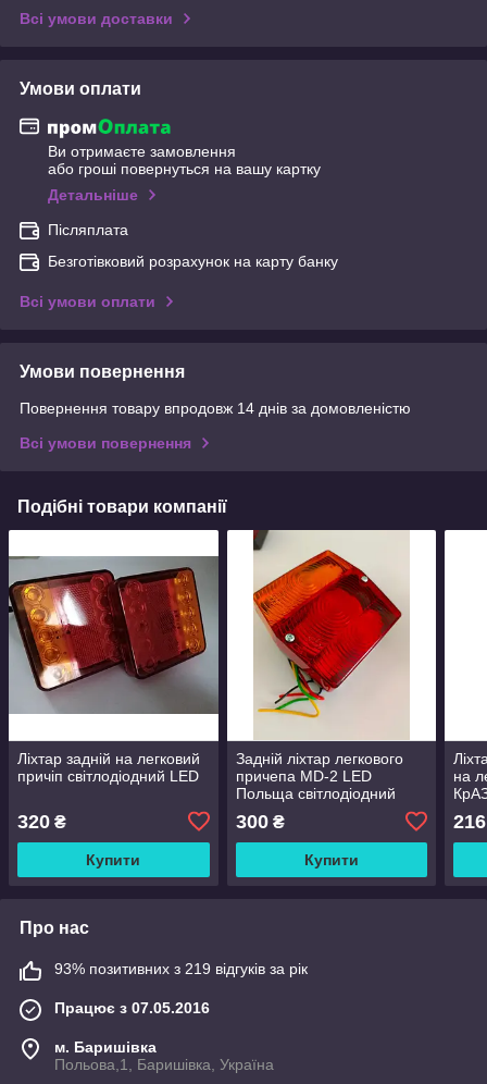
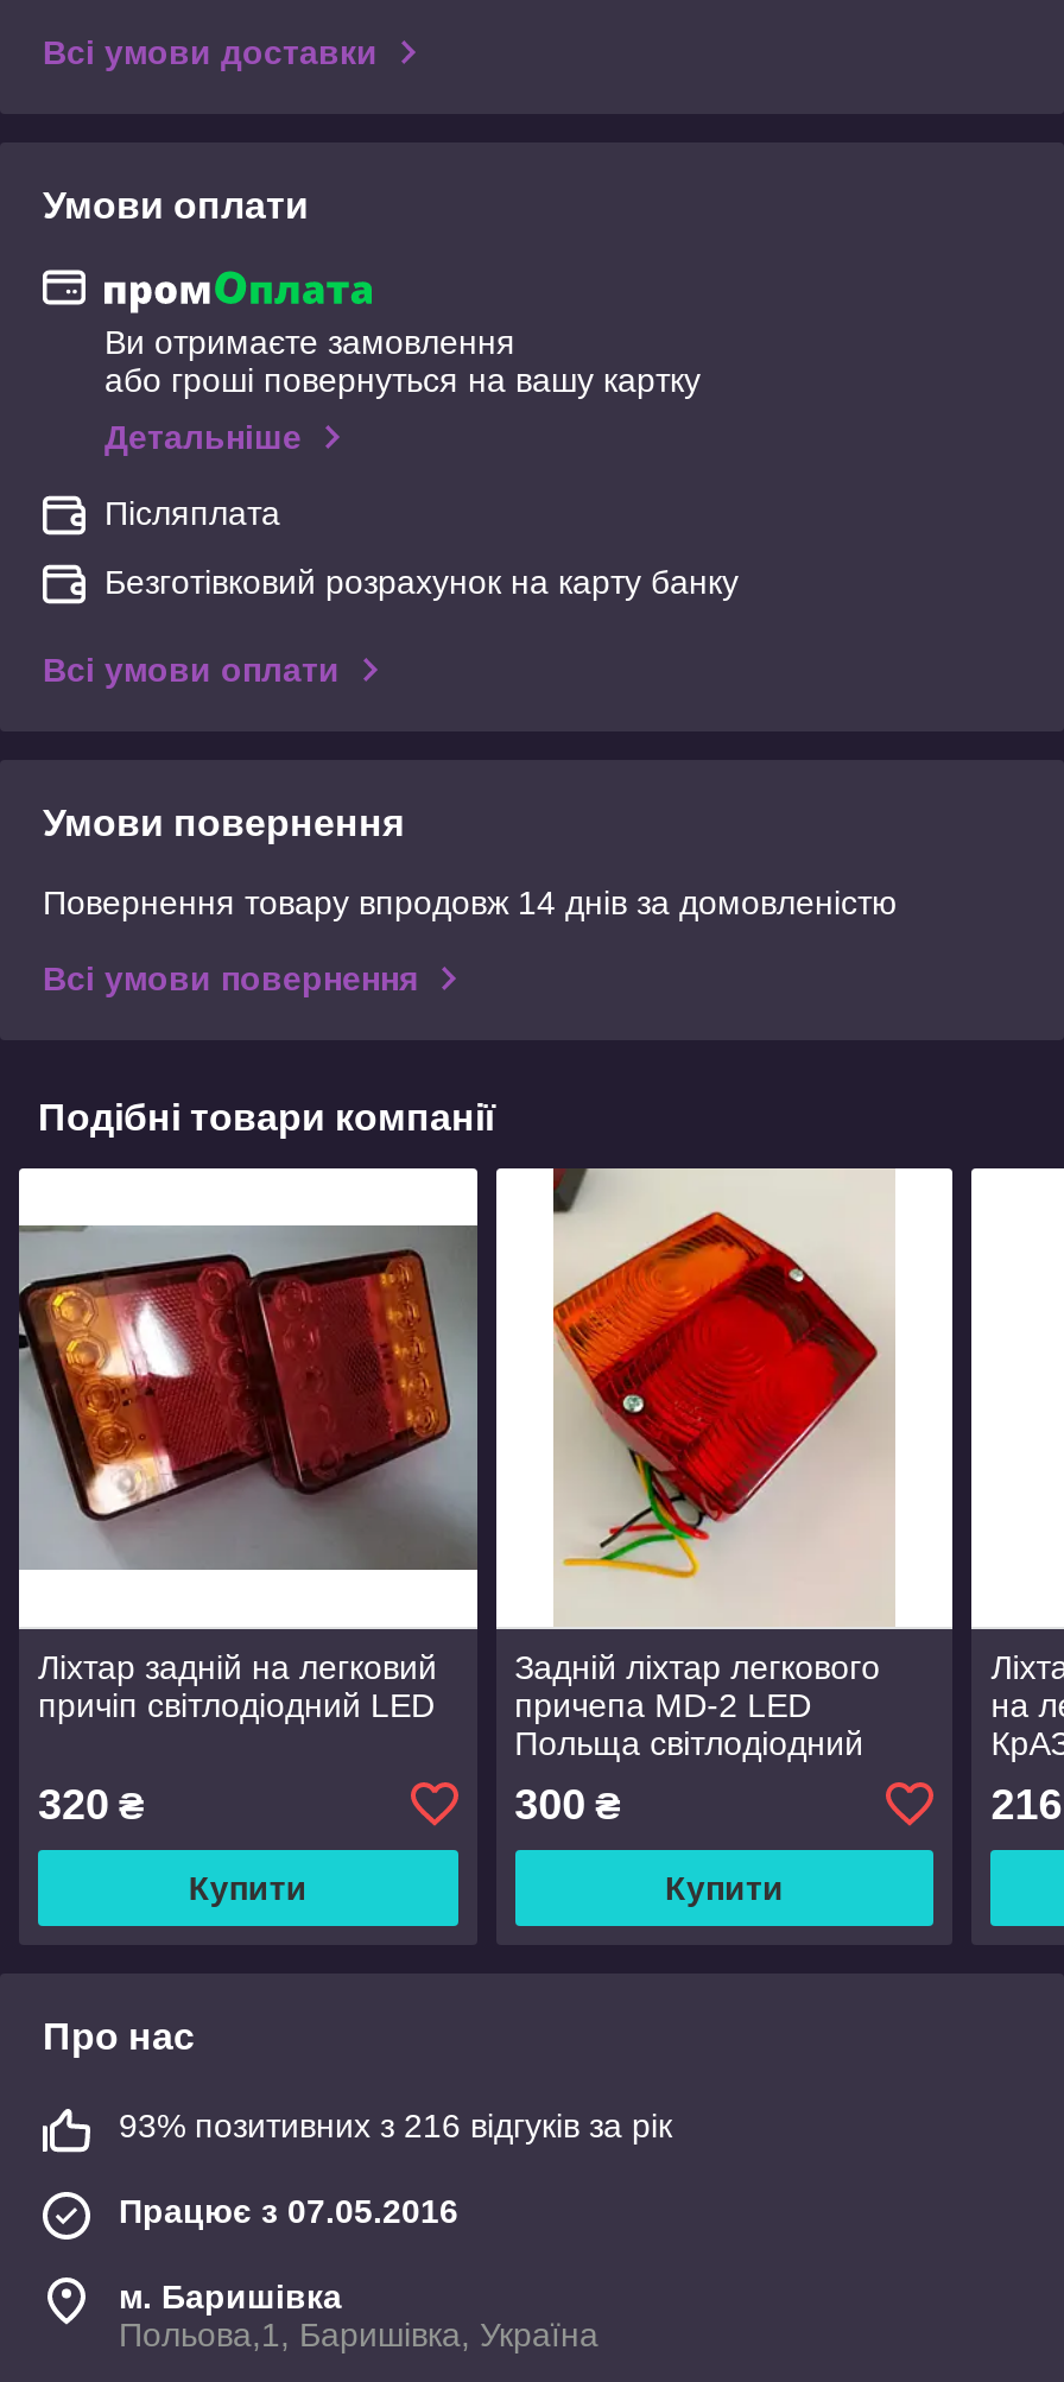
[54,960,308,977] 93% позитивних з 219 відгуків за рік -> [119,2106,672,2144] 93% позитивних з 216 відгуків за рік

